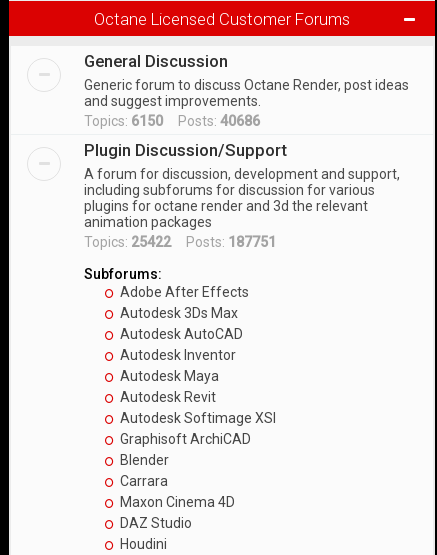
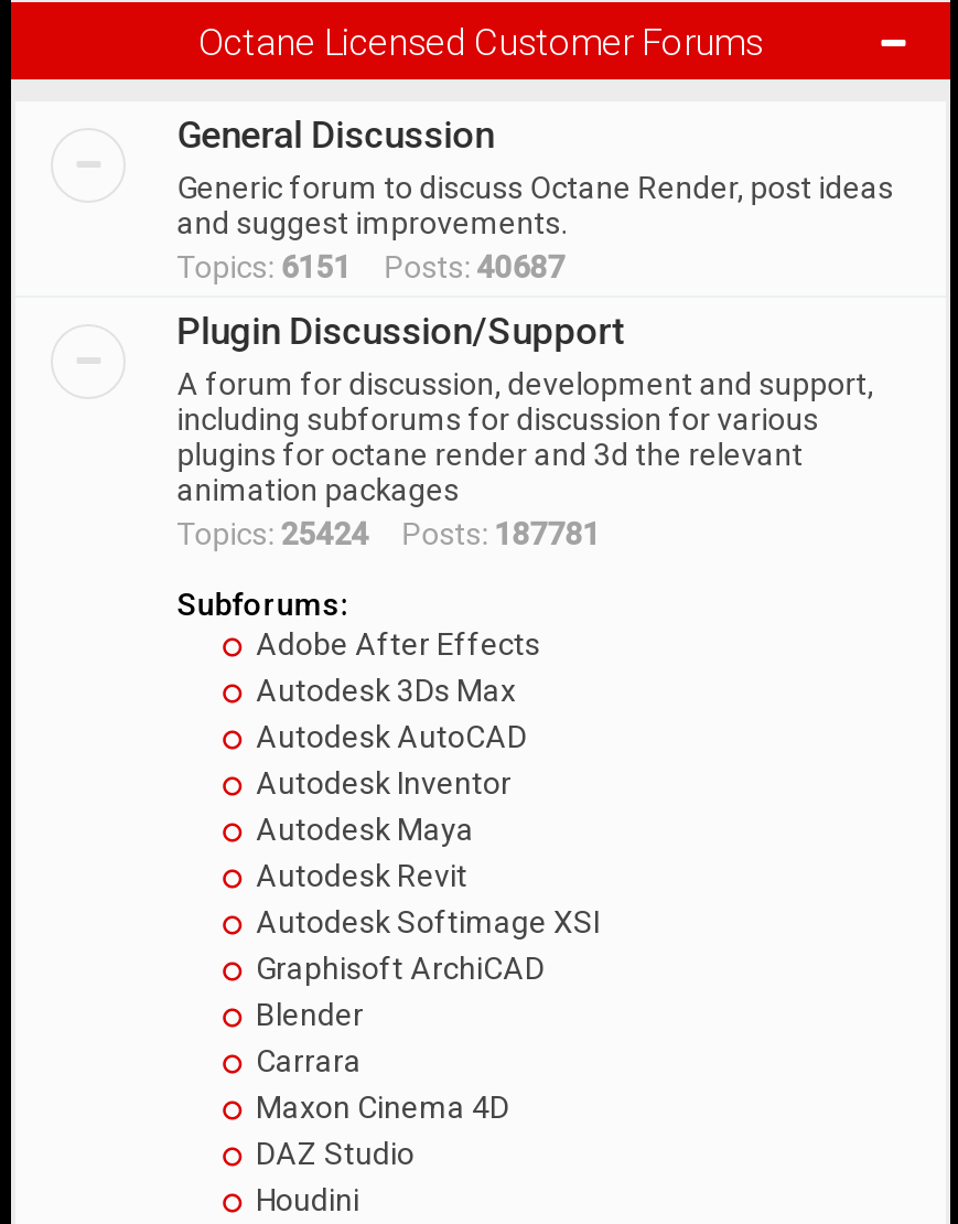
[84,113,260,129] Topics: 6150 Posts: 40686 -> [177,249,565,284] Topics: 6151 Posts: 40687
[84,234,276,250] Topics: 25422 Posts: 187751 -> [177,516,600,551] Topics: 25424 Posts: 187781

